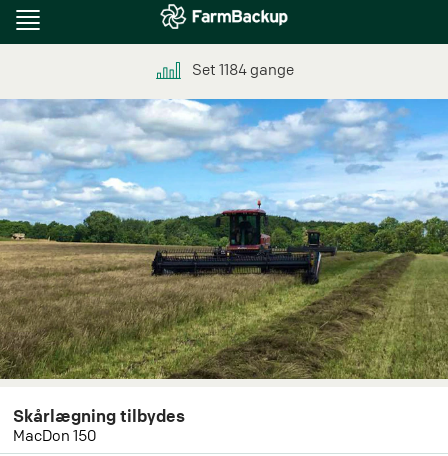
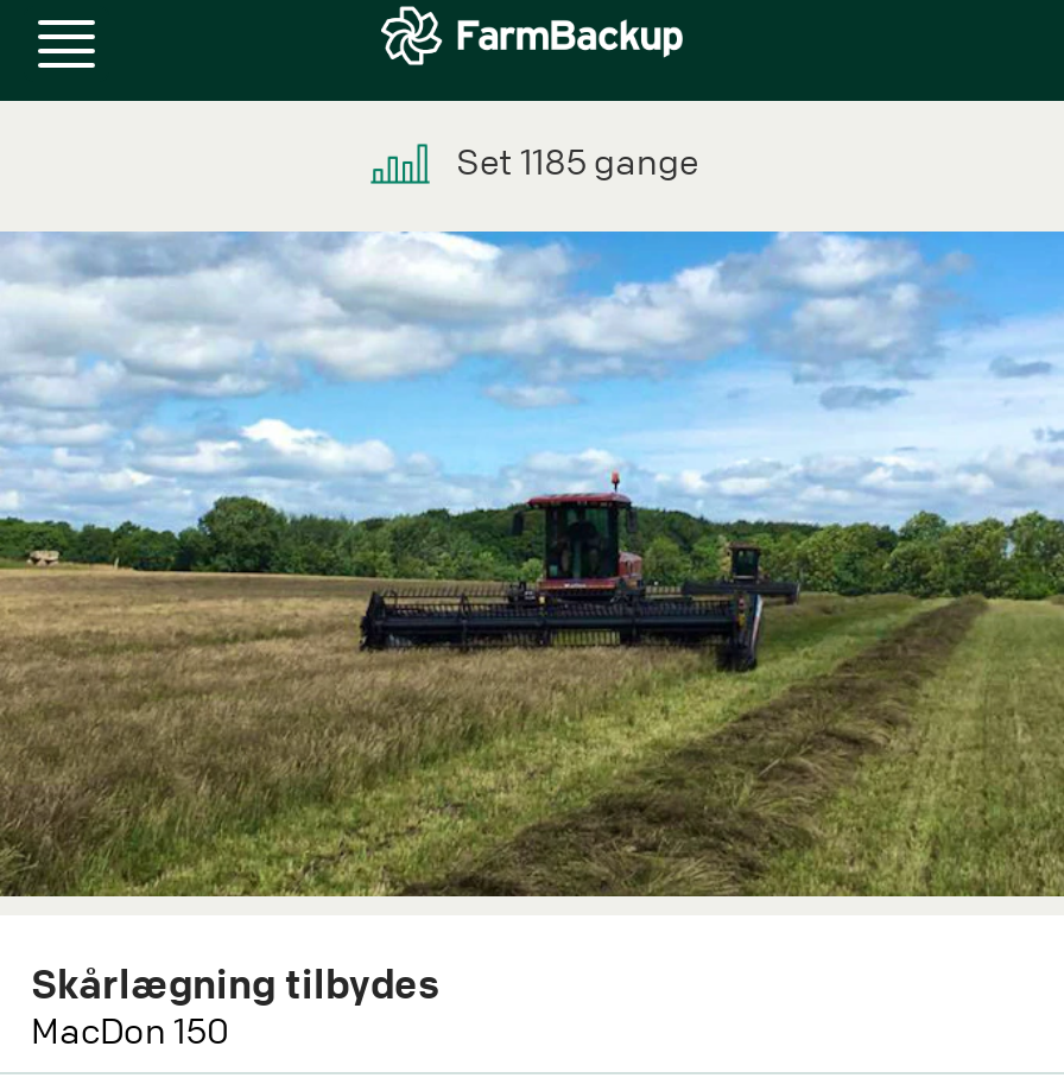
[189,59,294,79] Set 1184 gange -> [449,136,698,184] Set 1185 gange

